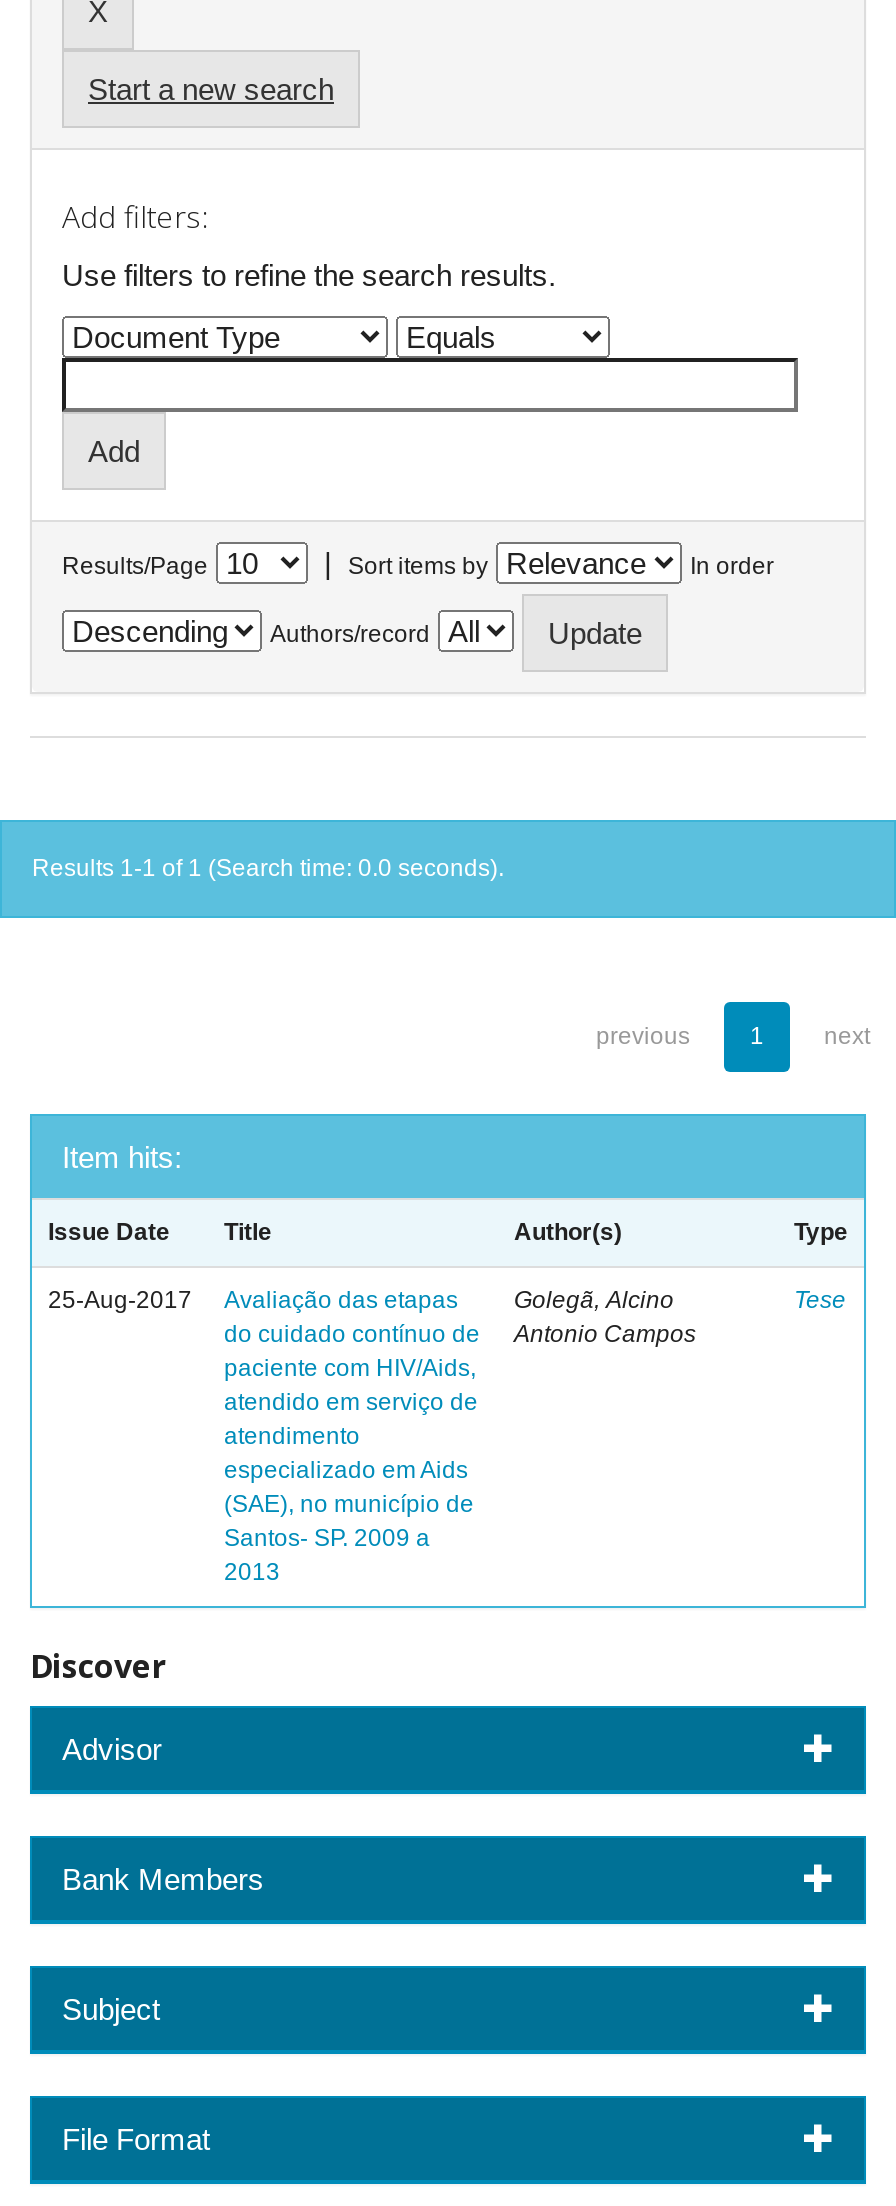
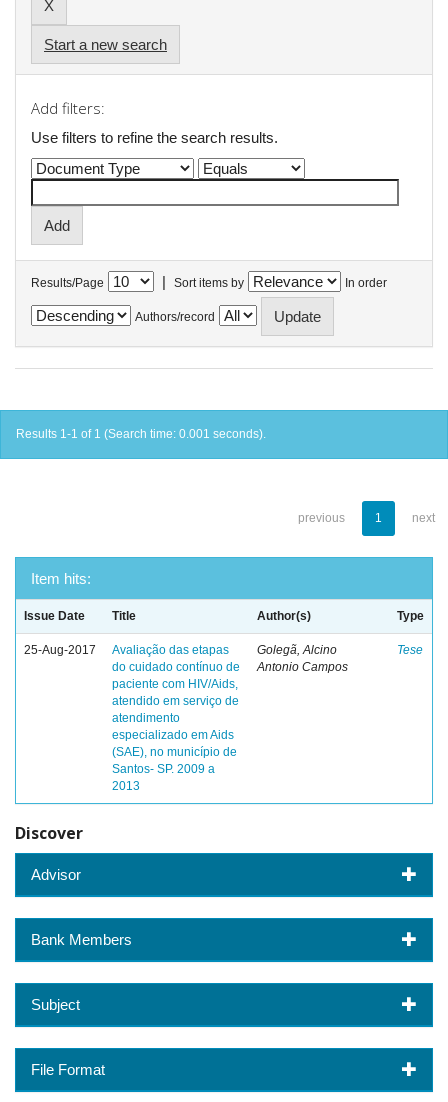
[32,855,504,883] Results 1-1 of 1 (Search time: 0.0 seconds). -> [16,427,266,441] Results 1-1 of 1 (Search time: 0.001 seconds).

